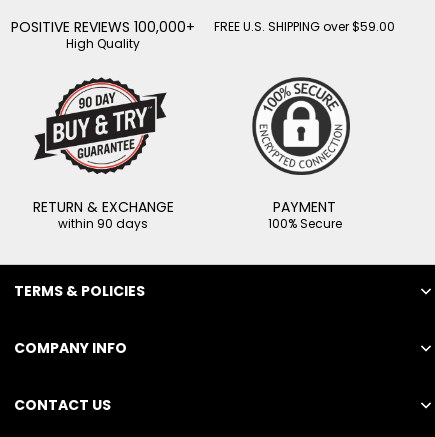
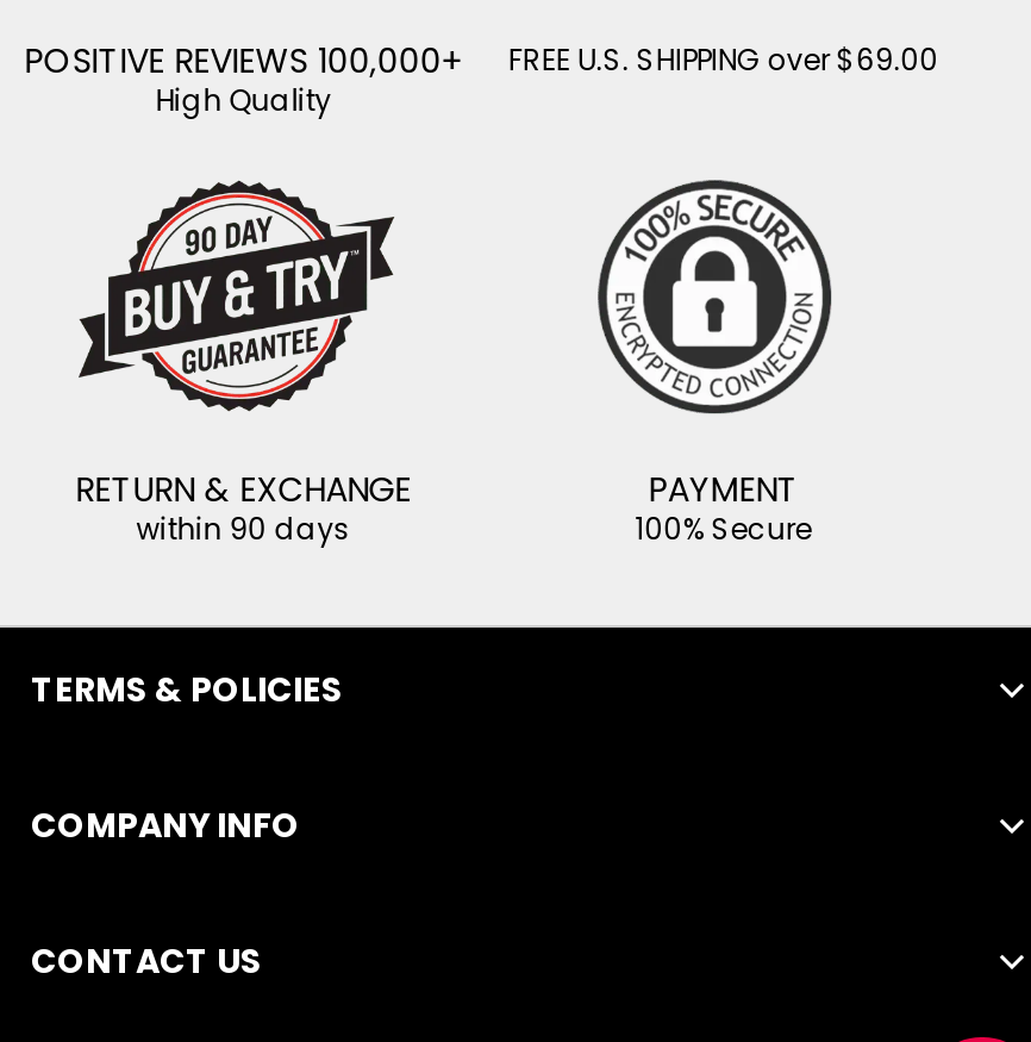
[214,18,395,35] FREE U.S. SHIPPING over $59.00 -> [508,39,939,79] FREE U.S. SHIPPING over $69.00

